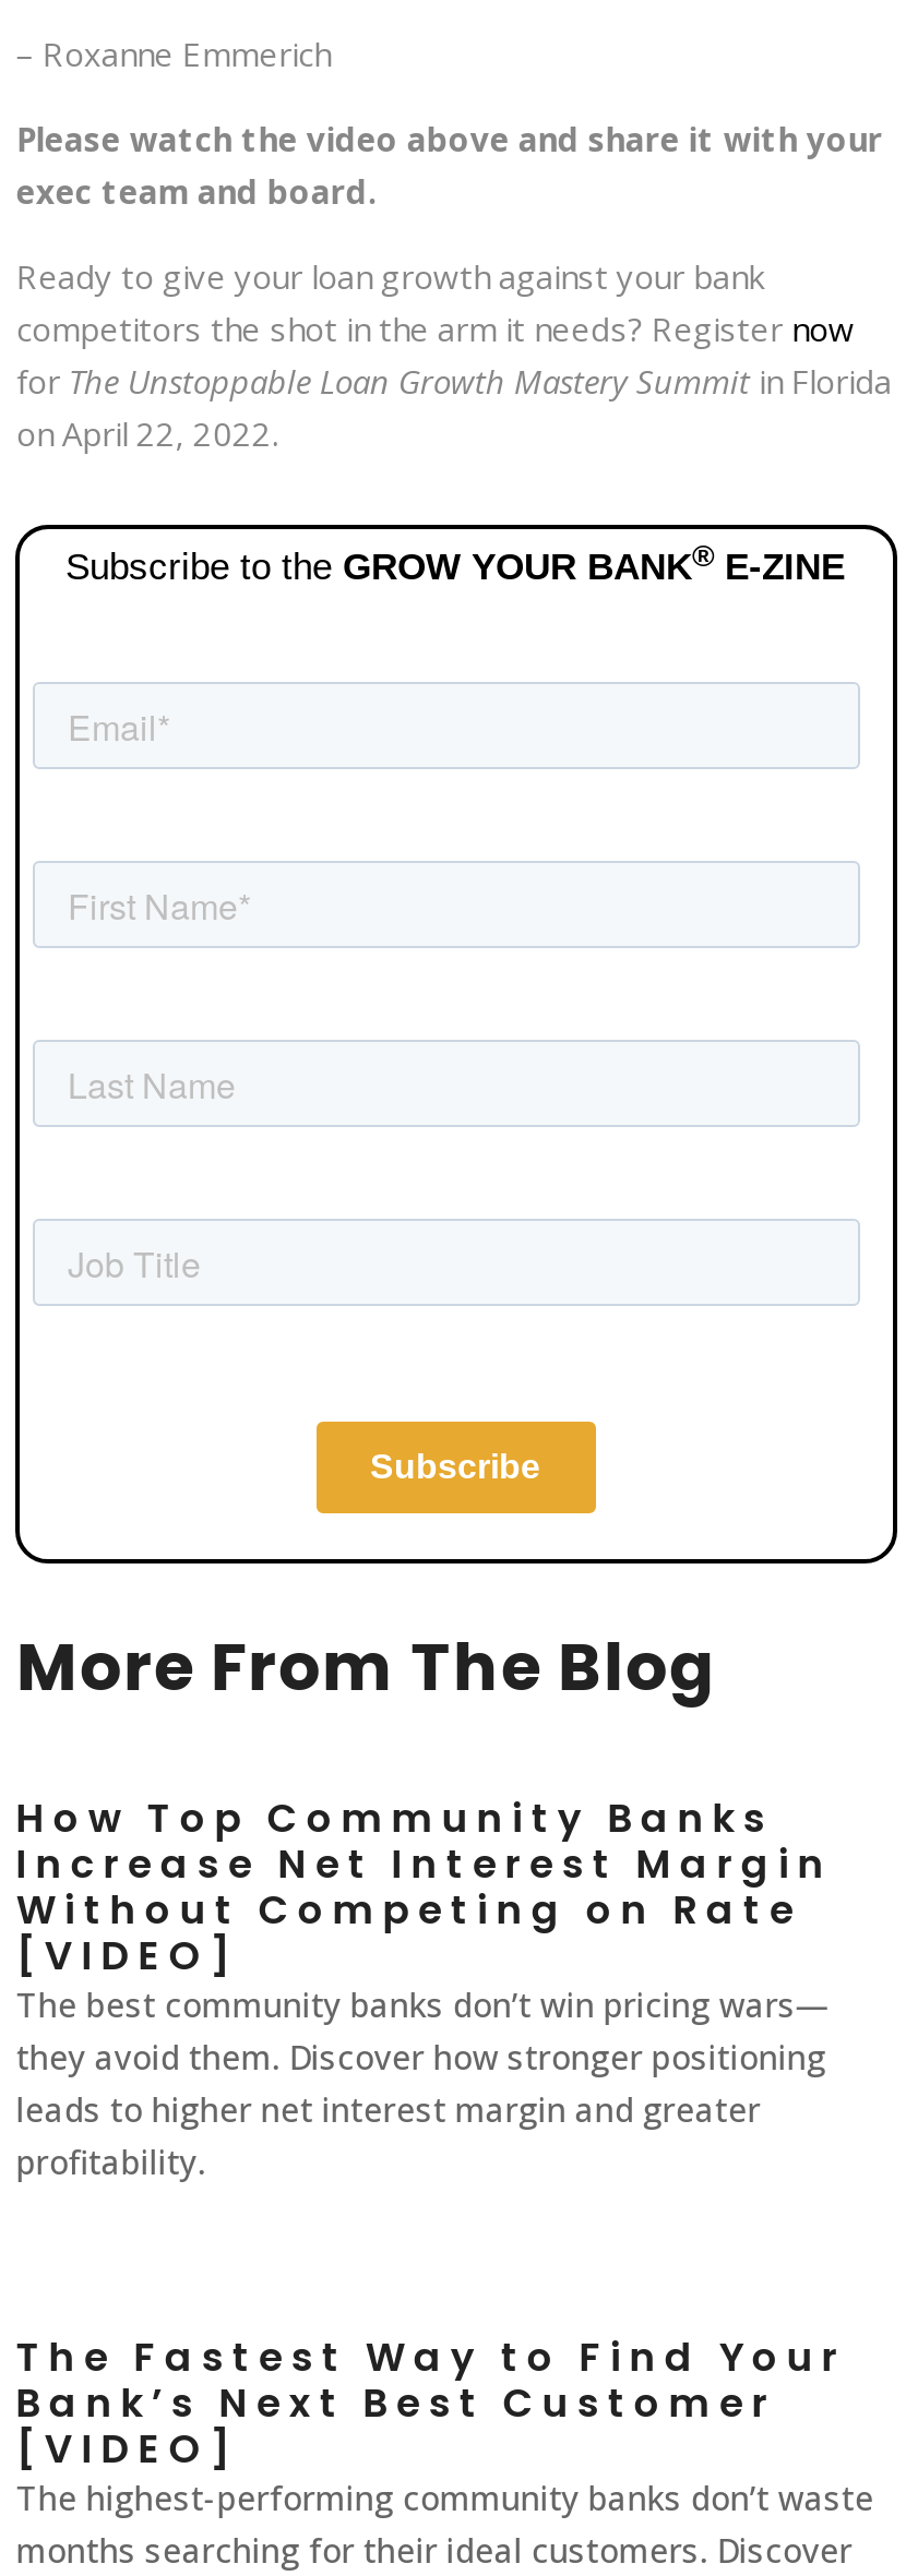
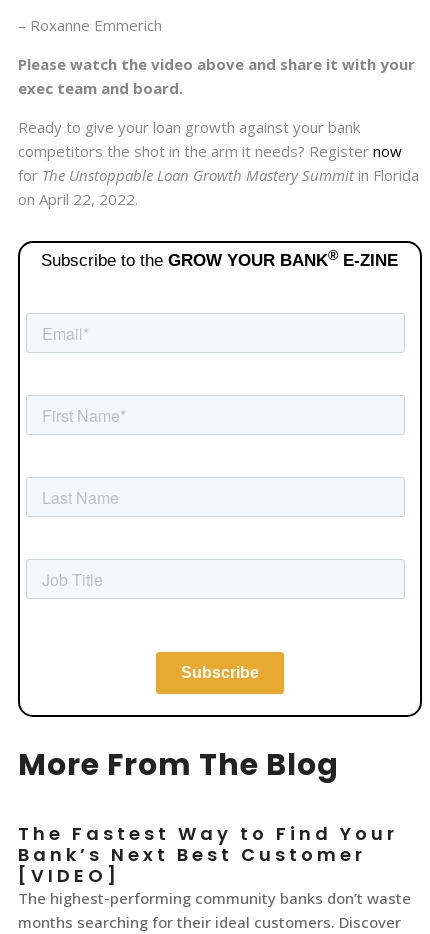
[16,1790,833,2183] How Top Community Banks | Increase Net Interest Margin | Without Competing on Rate | [VIDEO] | The best community banks don’t win pricing wars— | they avoid them. Discover how stronger positioning | leads to higher net interest margin and greater | profitability. -> none

